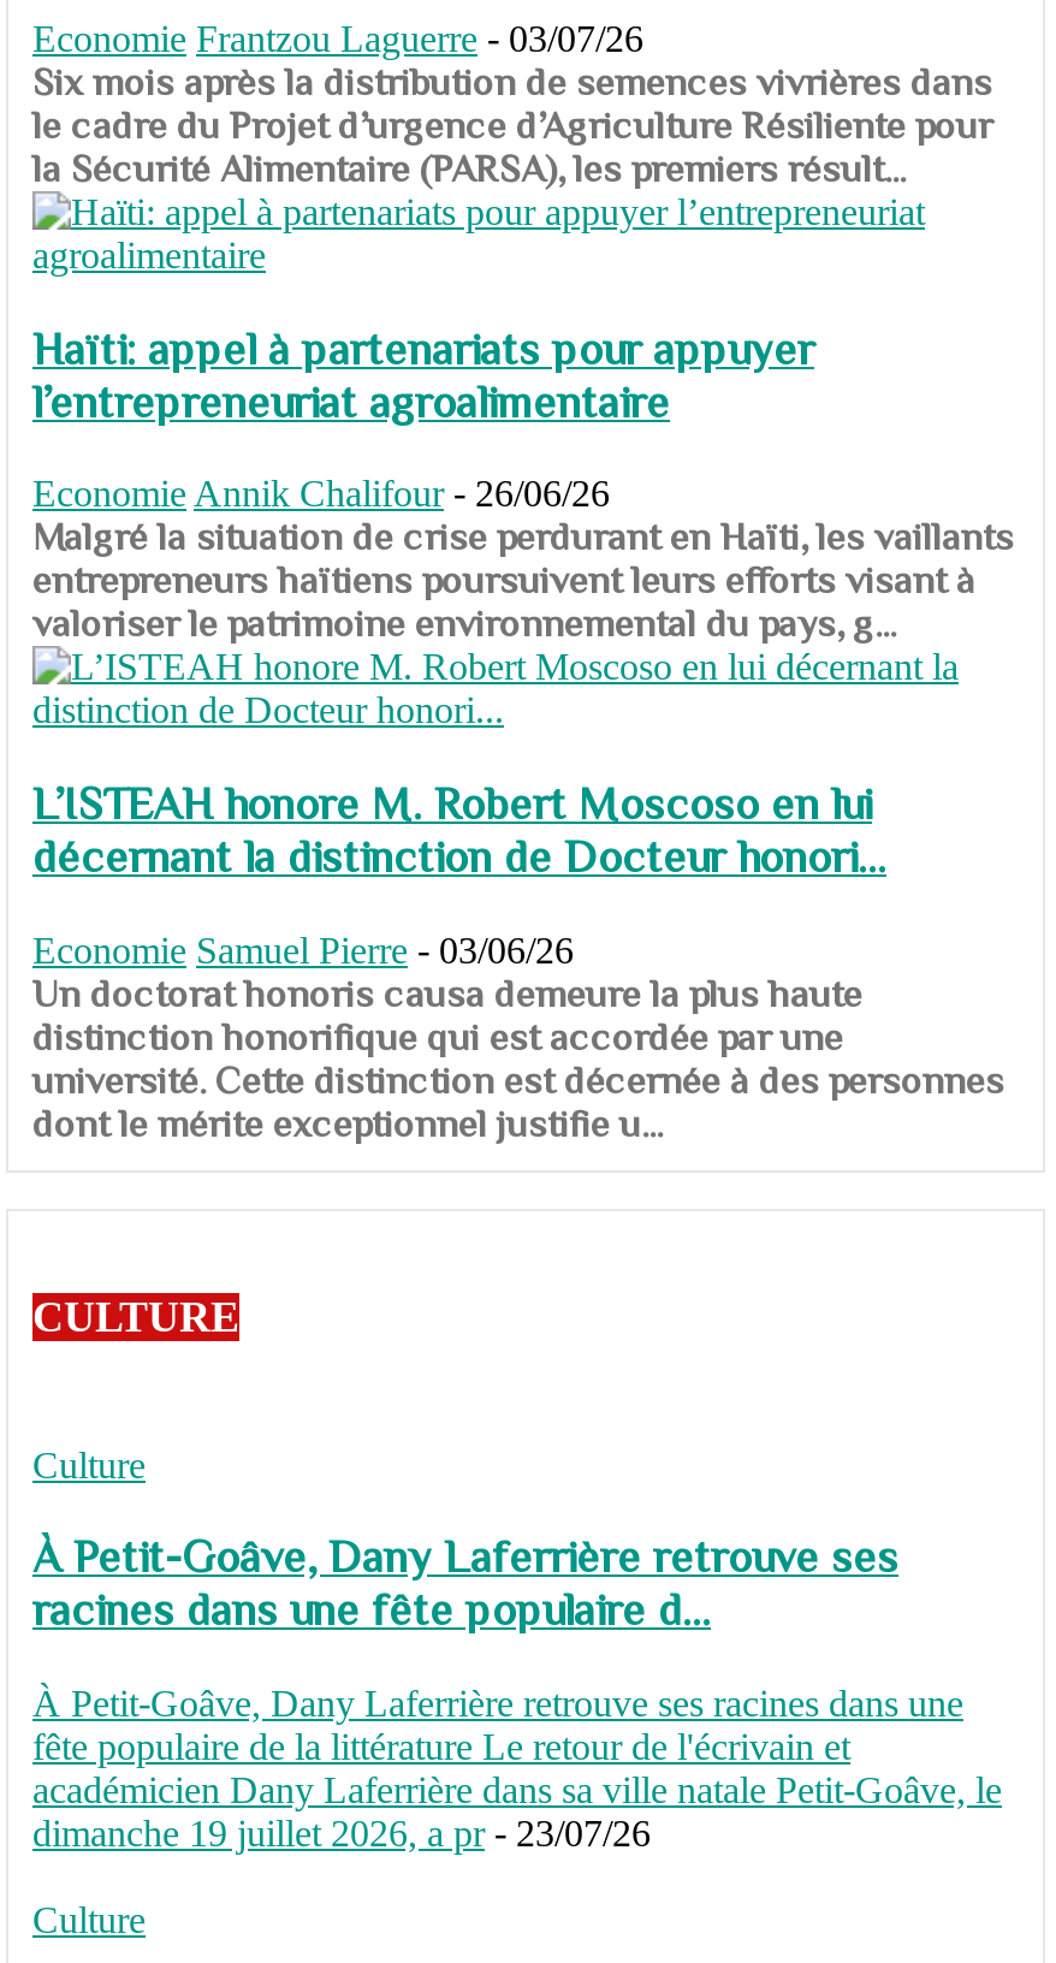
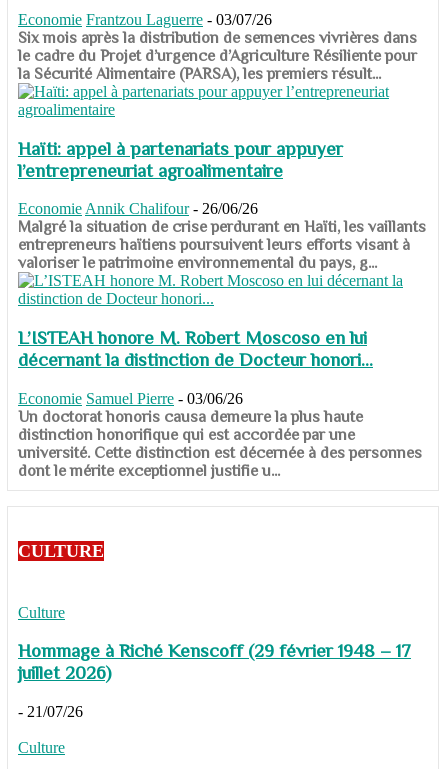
[32,1532,898,1636] À Petit-Goâve, Dany Laferrière retrouve ses | racines dans une fête populaire d... -> [18,640,411,683] Hommage à Riché Kenscoff (29 février 1948 – 17 | juillet 2026)
[32,1683,1002,1854] À Petit-Goâve, Dany Laferrière retrouve ses racines dans une | fête populaire de la littérature Le retour de l'écrivain et | académicien Dany Laferrière dans sa ville natale Petit-Goâve, le | dimanche 19 juillet 2026, a pr - 23/07/26 -> [18,703,83,720] - 21/07/26

